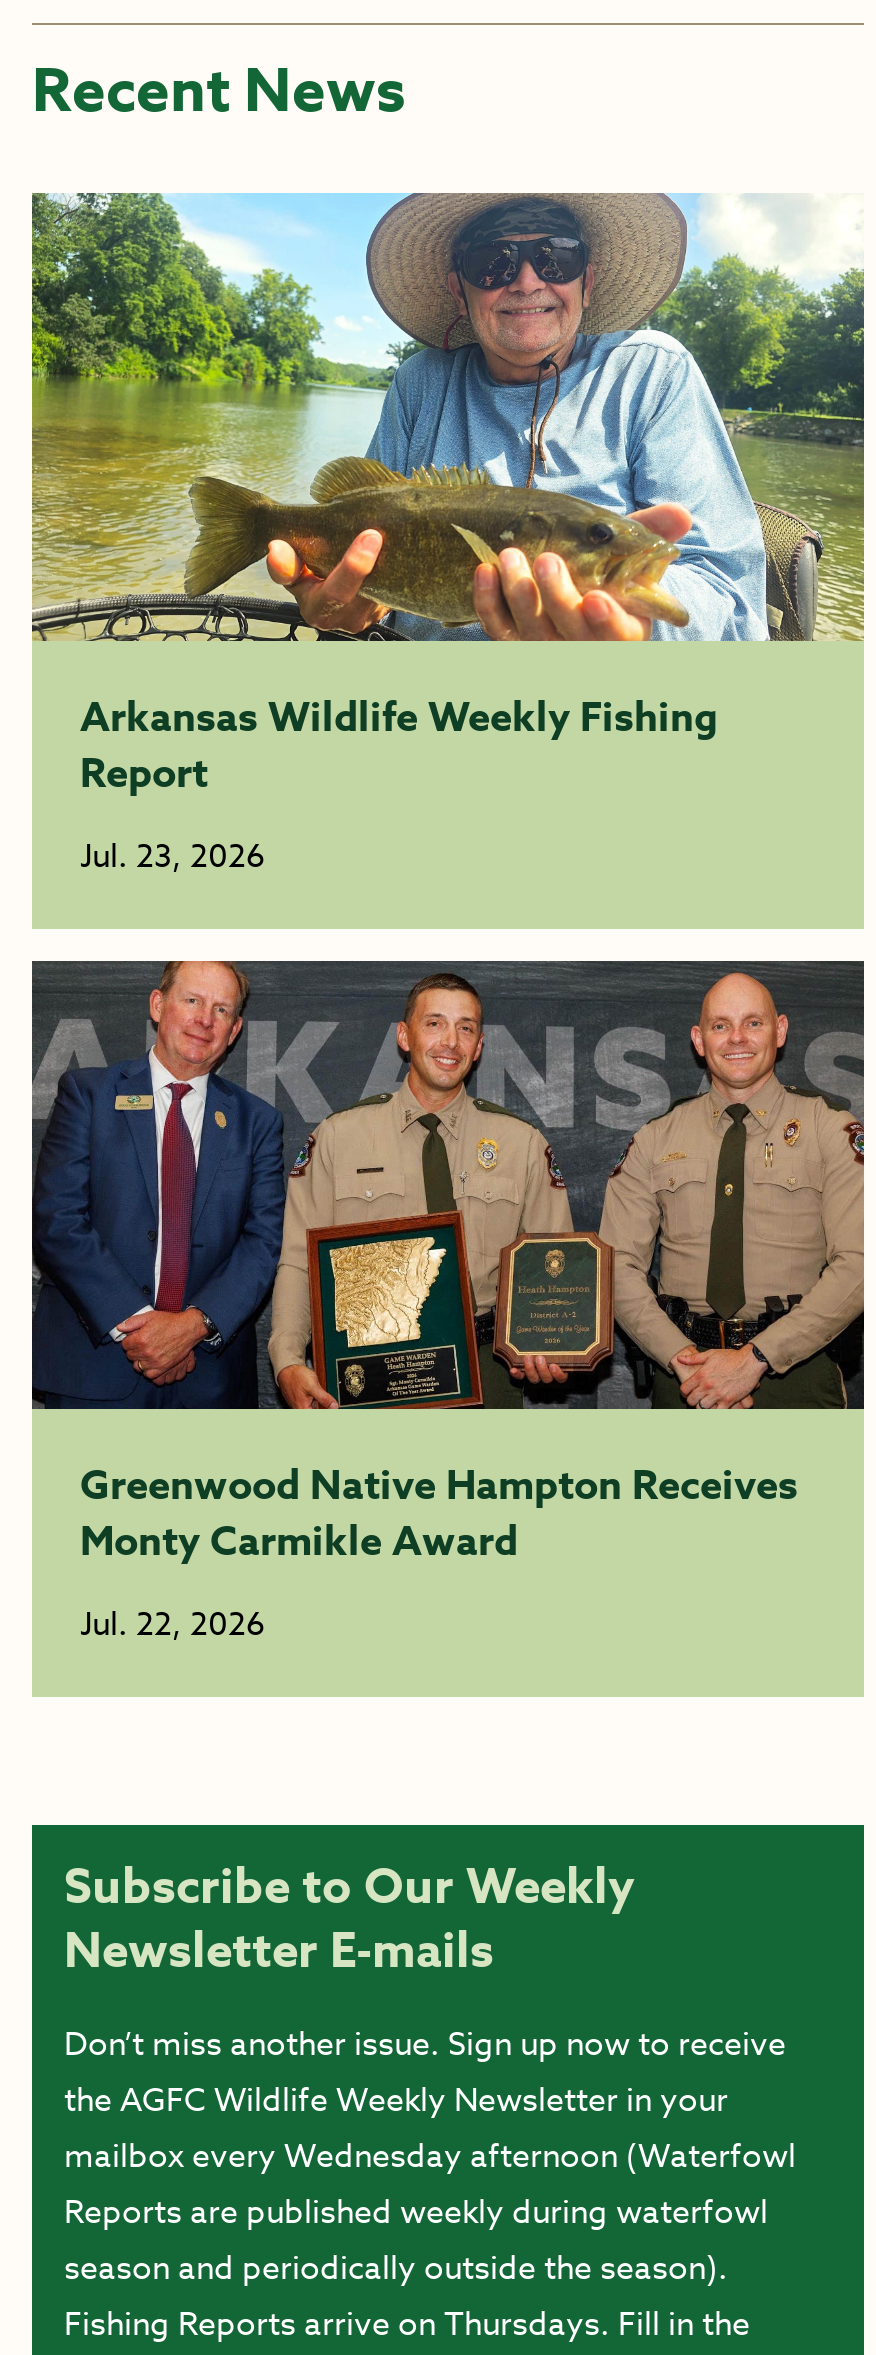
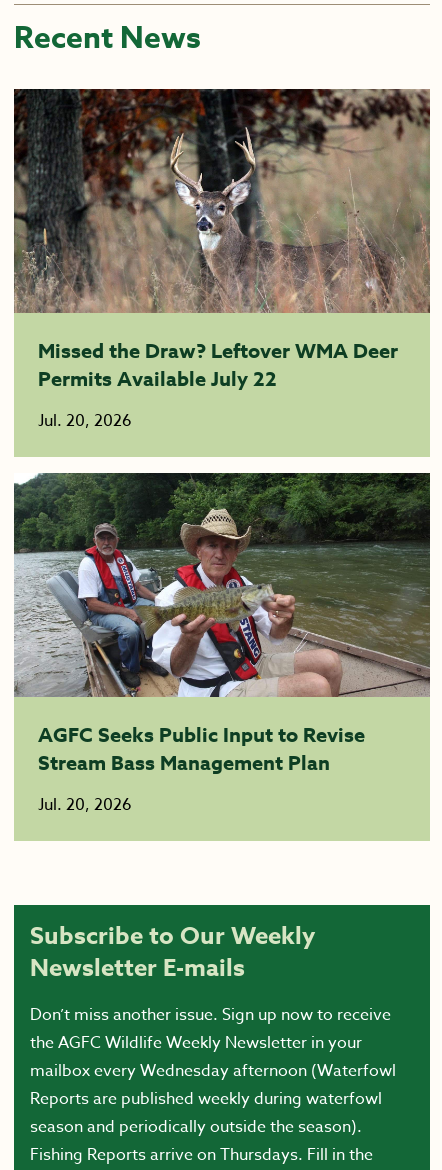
[30,191,866,800] [image] | Arkansas Wildlife Weekly Fishing | Report -> [13,88,431,392] [image] | Missed the Draw? Leftover WMA Deer | Permits Available July 22
[80,834,266,882] Jul. 23, 2026 -> [38,409,132,433] Jul. 20, 2026
[30,959,866,1568] [image] | Greenwood Native Hampton Receives | Monty Carmikle Award -> [14,472,431,776] [image] | AGFC Seeks Public Input to Revise | Stream Bass Management Plan
[80,1602,266,1650] Jul. 22, 2026 -> [38,793,132,817] Jul. 20, 2026

